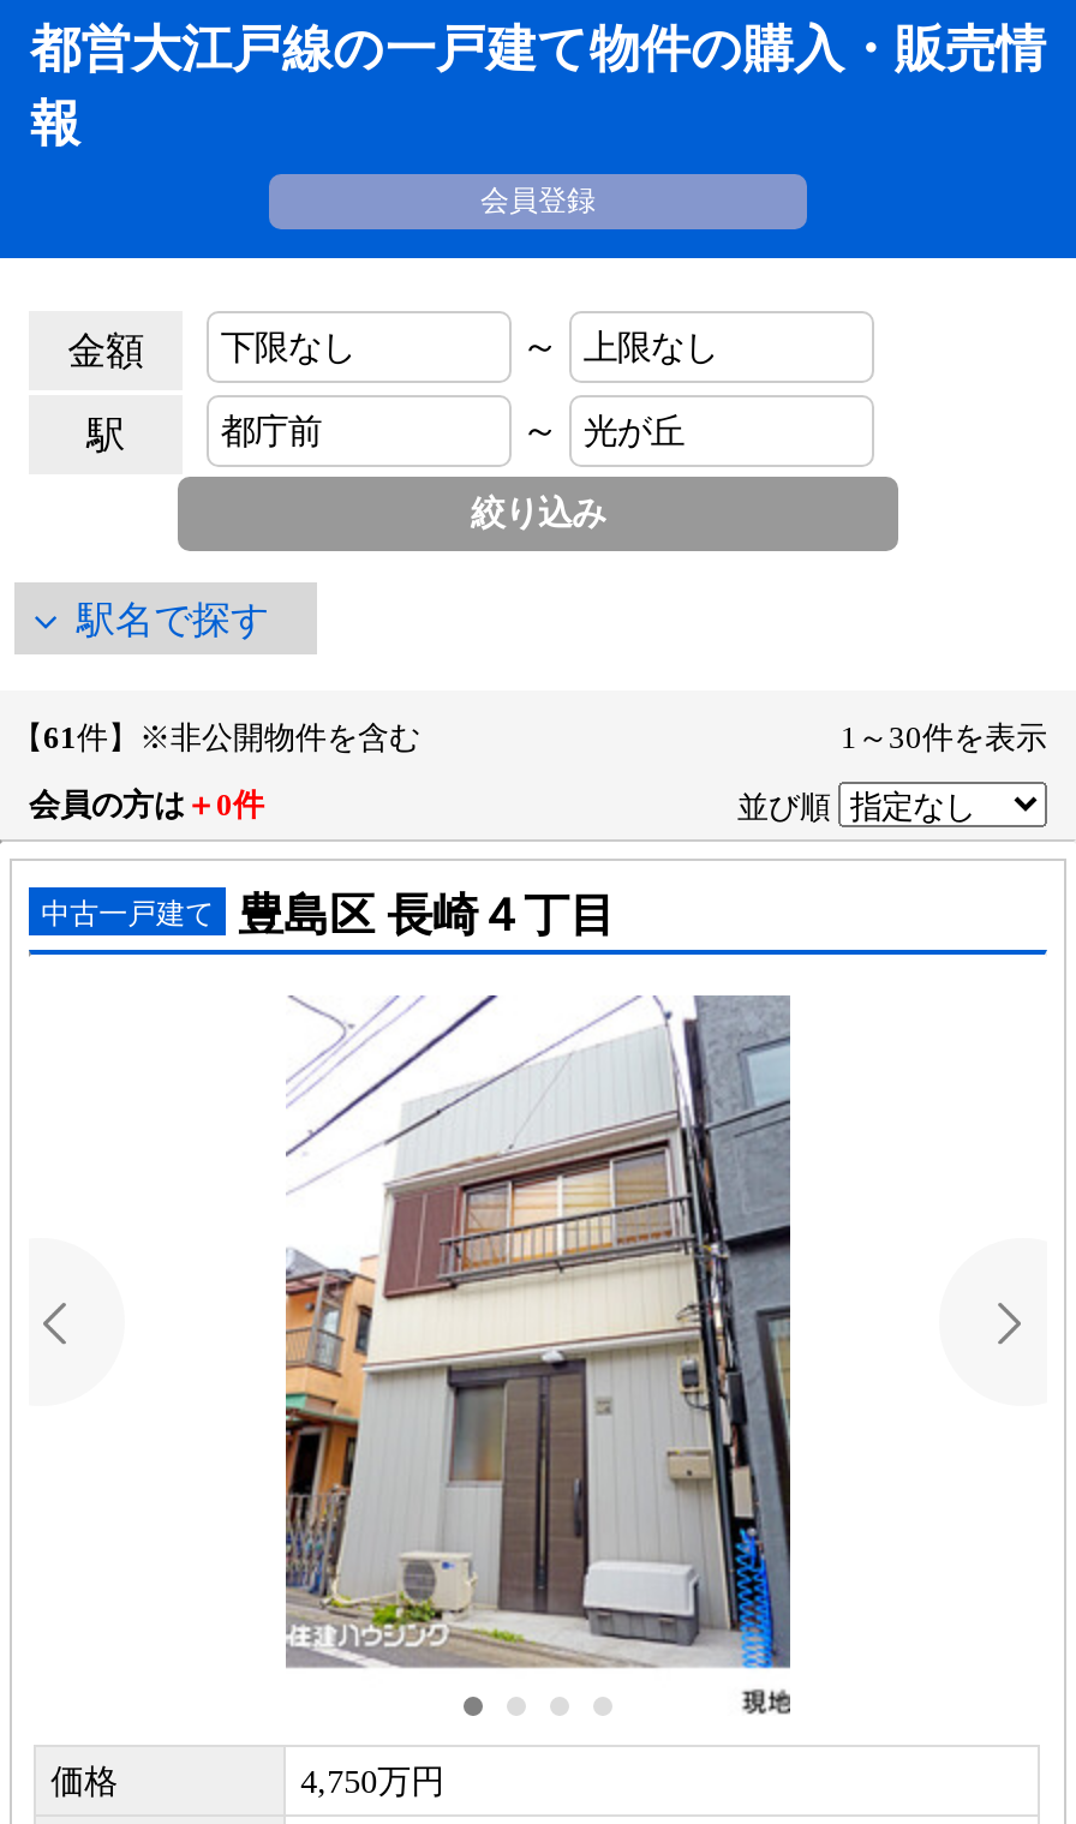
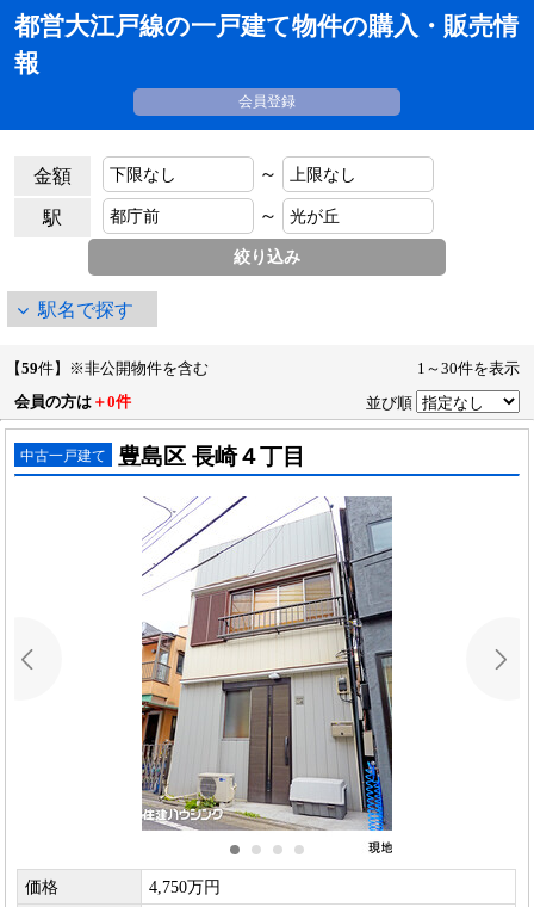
[12,722,420,756] 【61件】※非公開物件を含む -> [6,361,209,377] 【59件】※非公開物件を含む

